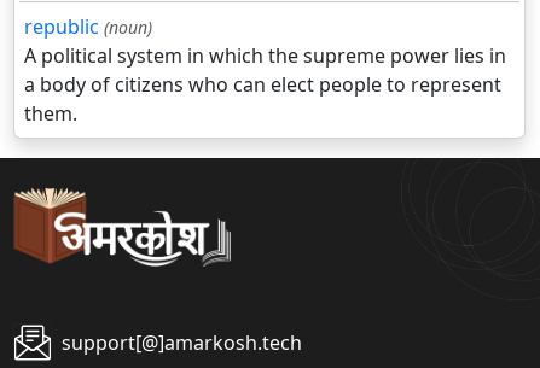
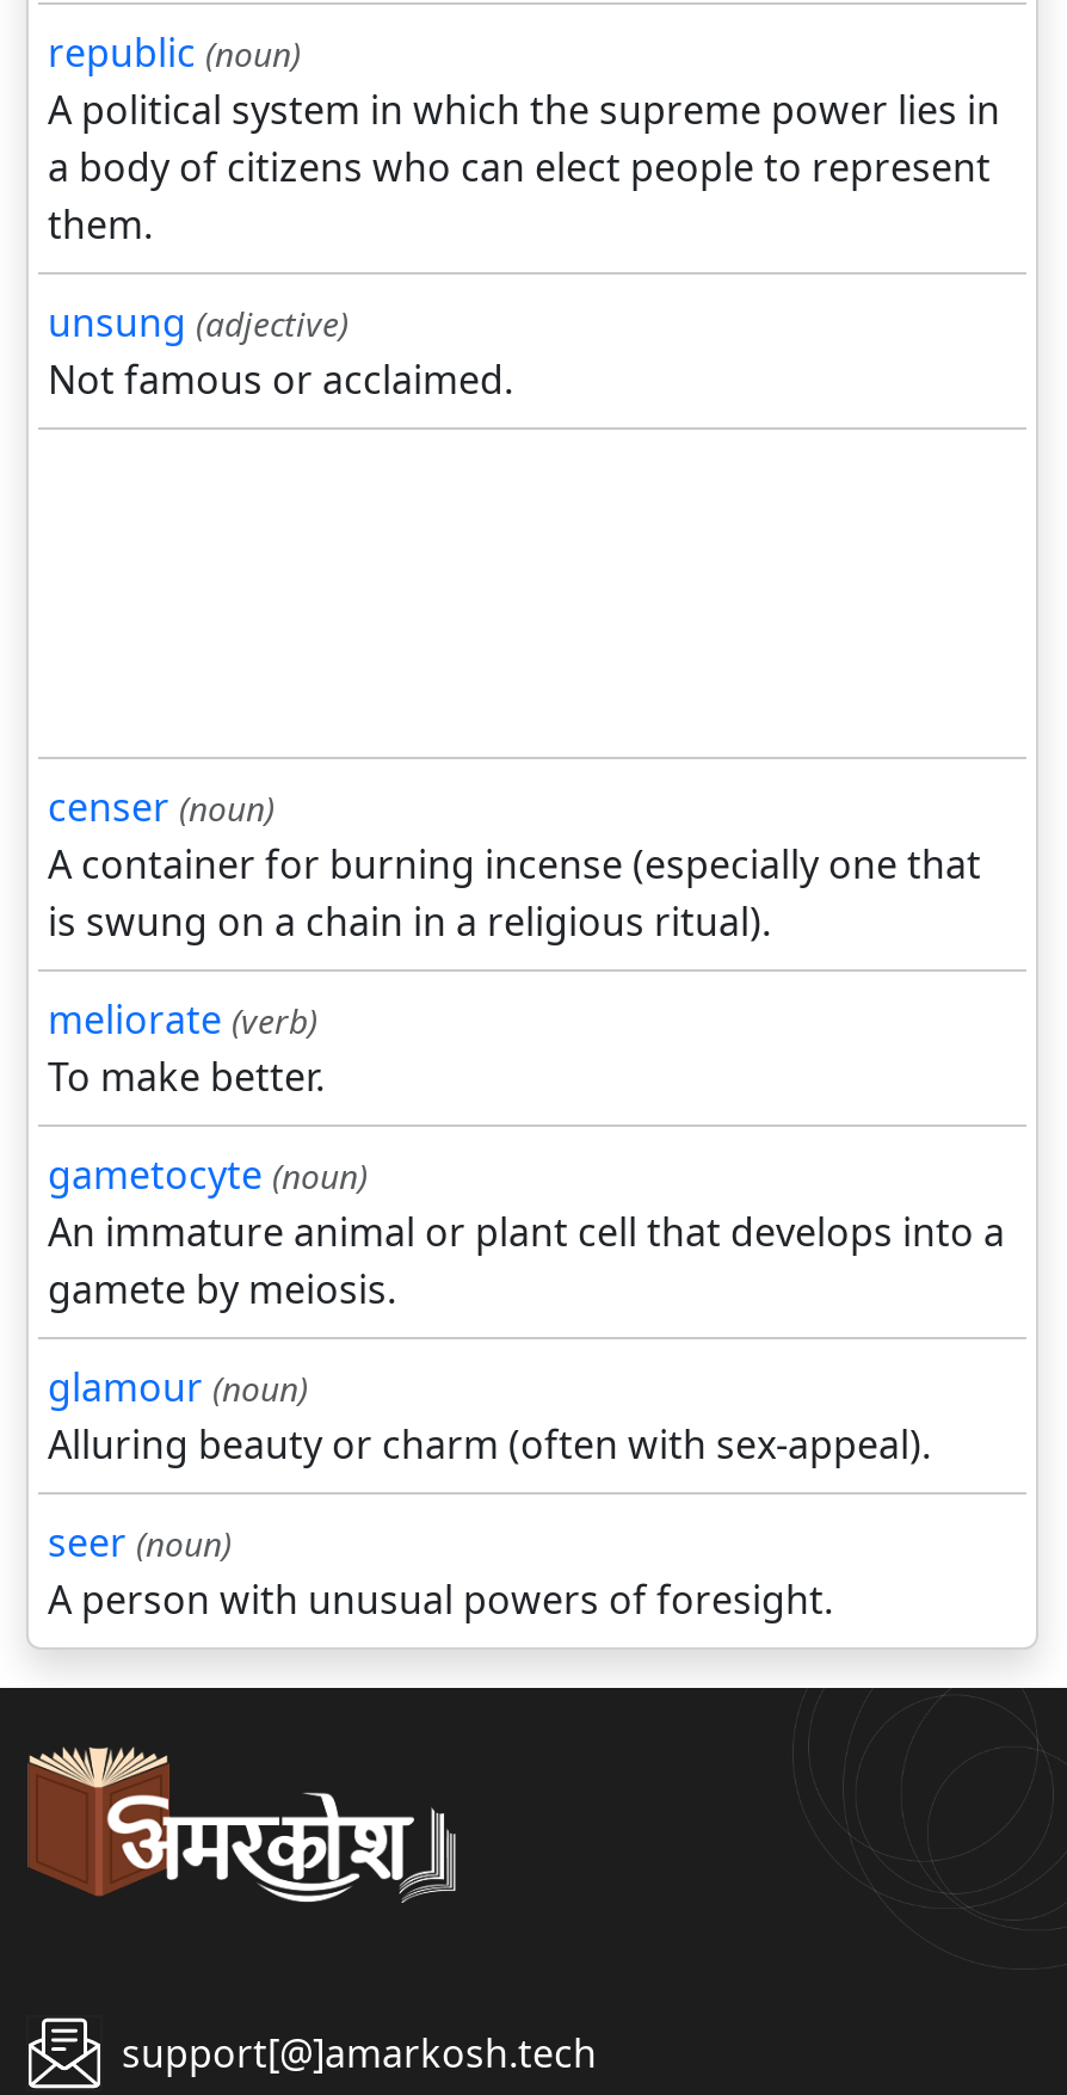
none -> [48,297,513,406] unsung (adjective) | Not famous or acclaimed.
none -> [48,781,1005,1626] censer (noun) | A container for burning incense (especially one that | is swung on a chain in a religious ritual). | meliorate (verb) | To make better. | gametocyte (noun) | An immature animal or plant cell that develops into a | gamete by meiosis. | glamour (noun) | Alluring beauty or charm (often with sex-appeal). | seer (noun) | A person with unusual powers of foresight.

